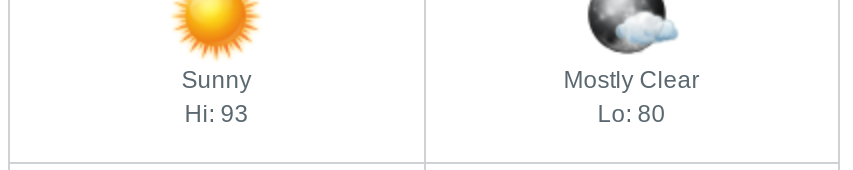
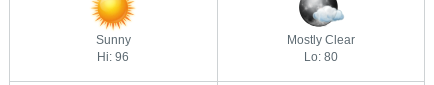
[184,101,248,129] Hi: 93 -> [97,50,129,64] Hi: 96

